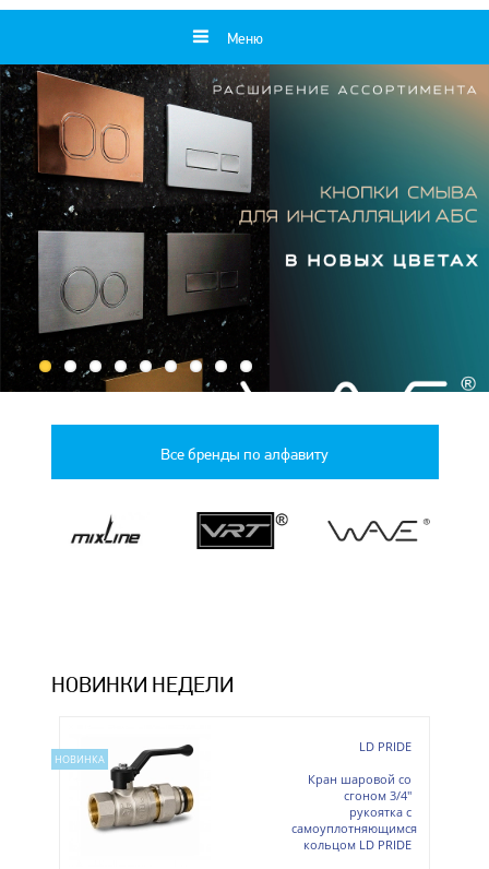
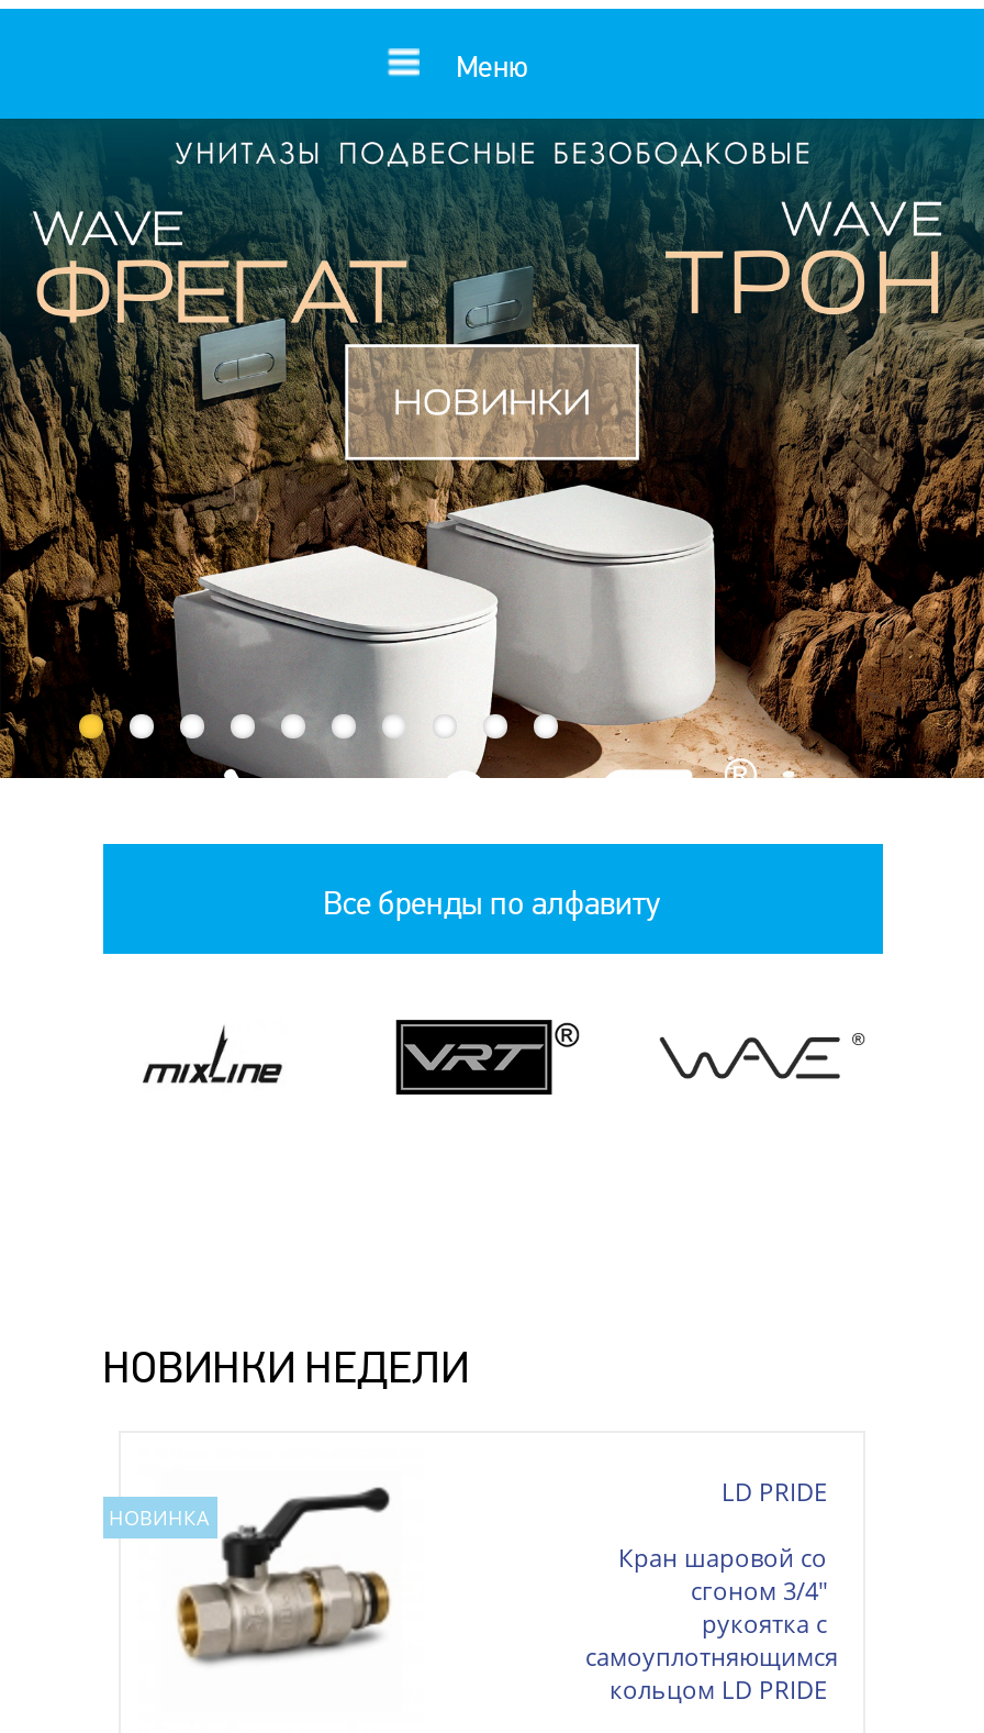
[3,63,486,393] [image] -> [7,116,977,780] [image]

